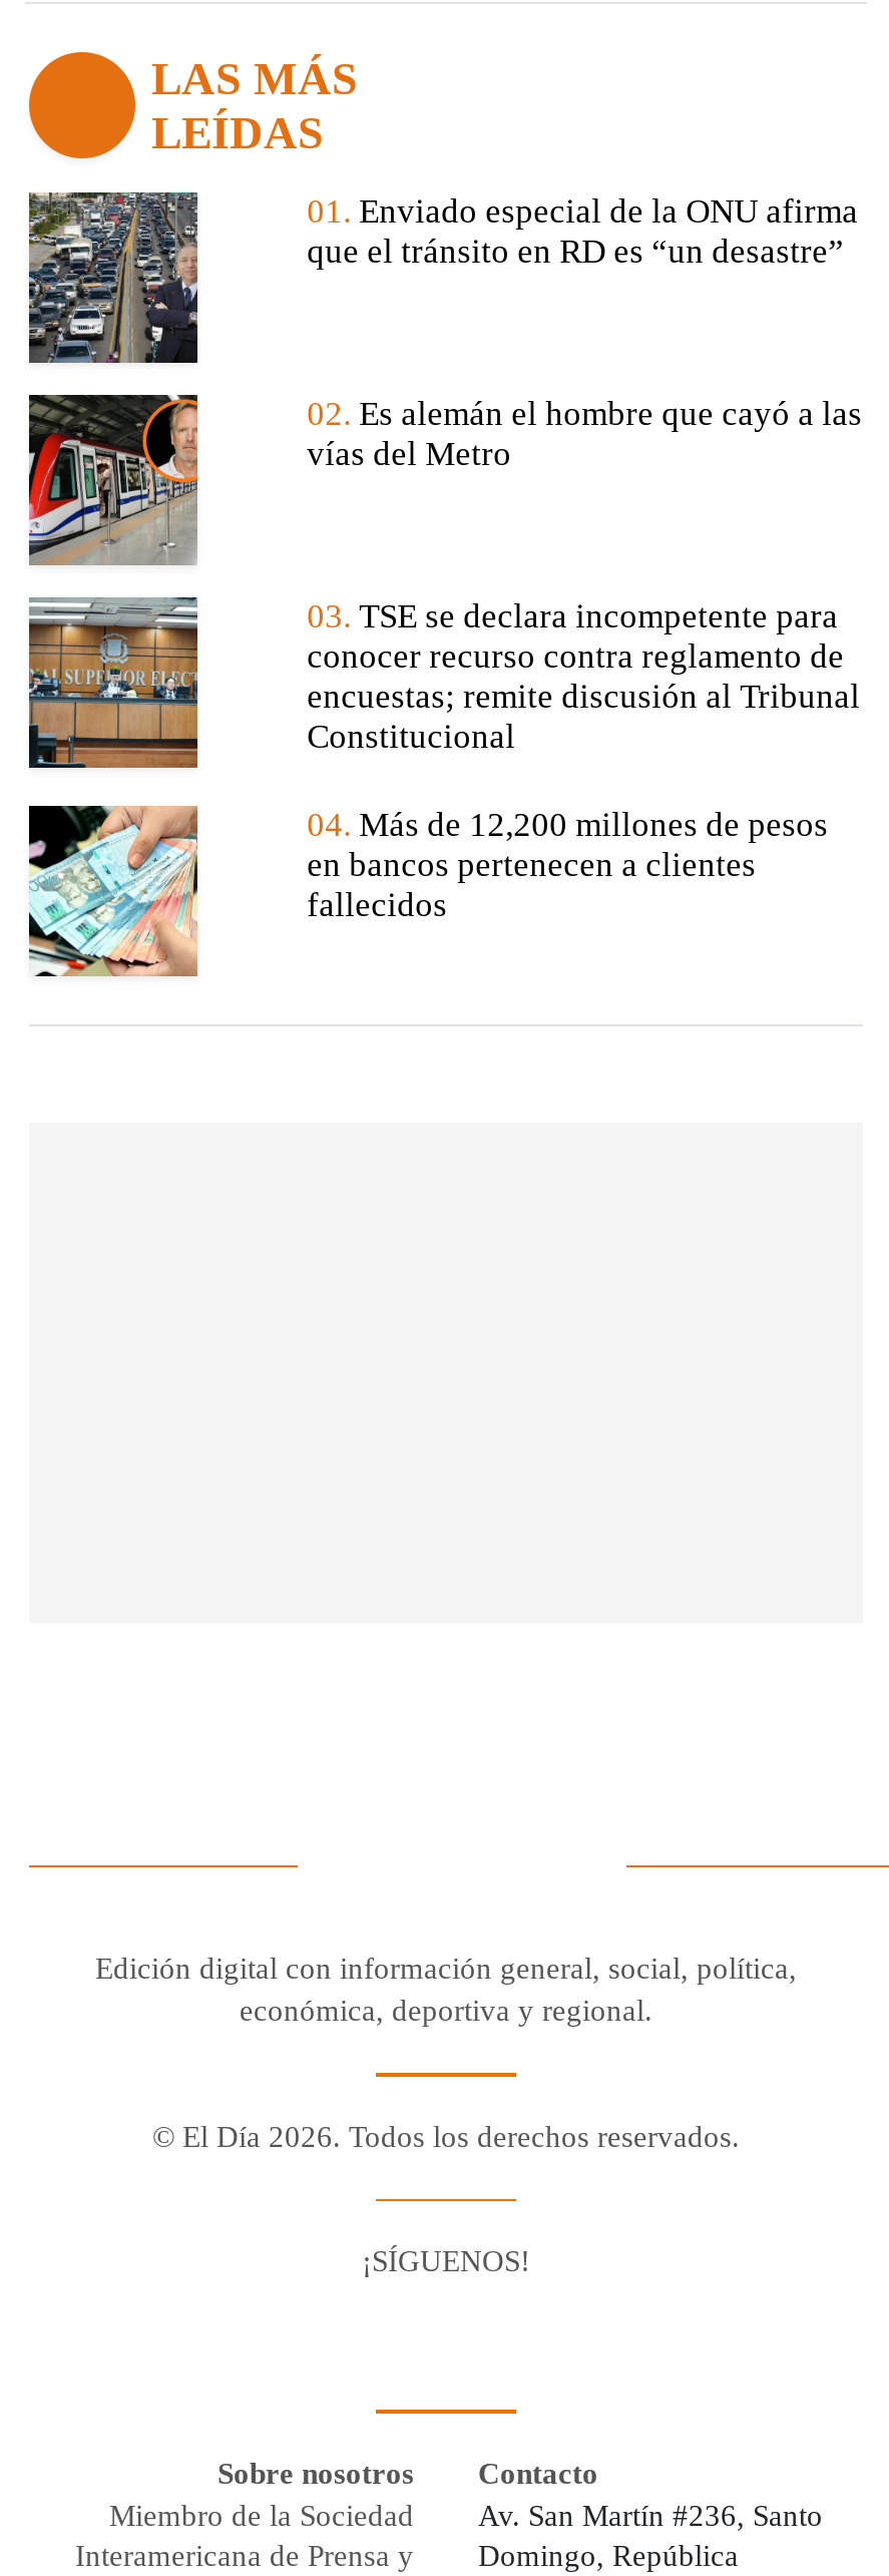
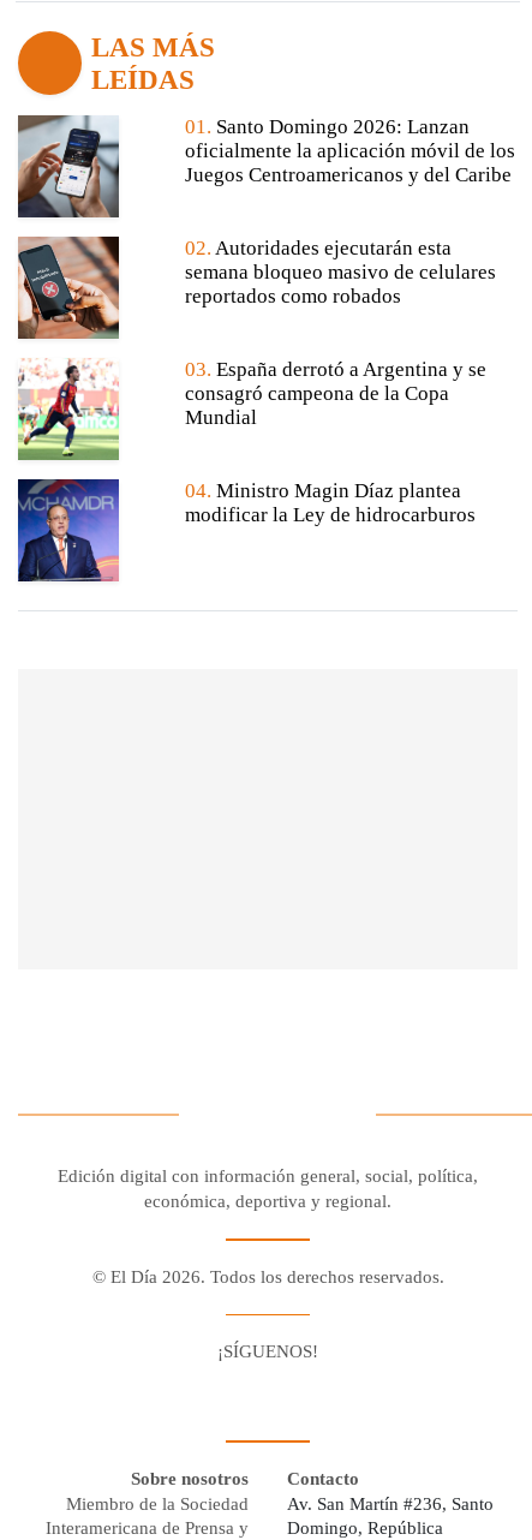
[27,190,199,365] [image] -> [18,115,119,219] [image]
[307,192,858,271] 01. Enviado especial de la ONU afirma | que el tránsito en RD es “un desastre” -> [185,115,515,186] 01. Santo Domingo 2026: Lanzan | oficialmente la aplicación móvil de los | Juegos Centroamericanos y del Caribe
[27,393,199,565] [image] -> [18,235,120,339] [image]
[307,395,862,473] 02. Es alemán el hombre que cayó a las | vías del Metro -> [185,237,496,308] 02. Autoridades ejecutarán esta | semana bloqueo masivo de celulares | reportados como robados
[27,595,199,770] [image] -> [17,358,120,461] [image]
[307,597,860,756] 03. TSE se declara incompetente para | conocer recurso contra reglamento de | encuestas; remite discusión al Tribunal | Constitucional -> [185,358,486,429] 03. España derrotó a Argentina y se | consagró campeona de la Copa | Mundial
[27,804,199,978] [image] -> [17,478,120,583] [image]
[307,806,828,924] 04. Más de 12,200 millones de pesos | en bancos pertenecen a clientes | fallecidos -> [185,479,475,526] 04. Ministro Magin Díaz plantea | modificar la Ley de hidrocarburos

